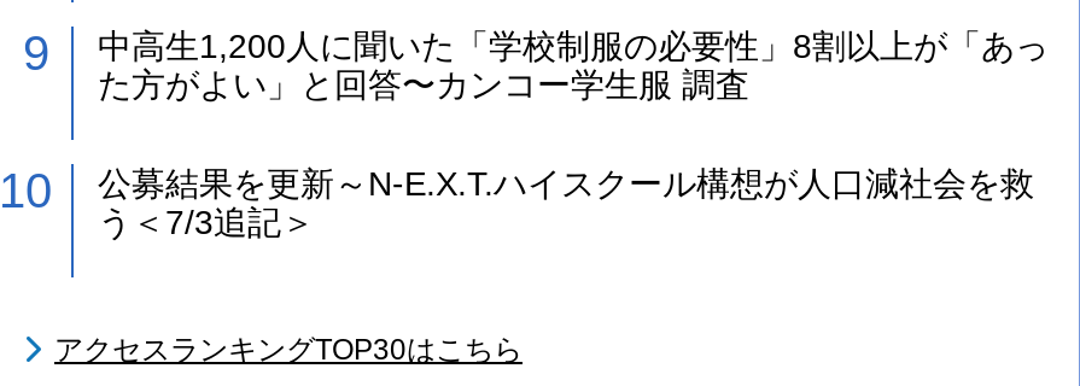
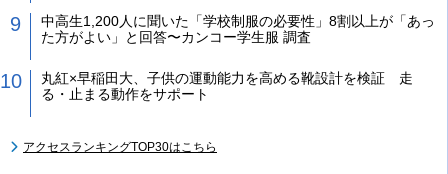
[98,164,1034,241] 公募結果を更新～N-E.X.T.ハイスクール構想が人口減社会を救 | う＜7/3追記＞ -> [41,70,413,102] 丸紅×早稲田大、子供の運動能力を高める靴設計を検証 走 | る・止まる動作をサポート

